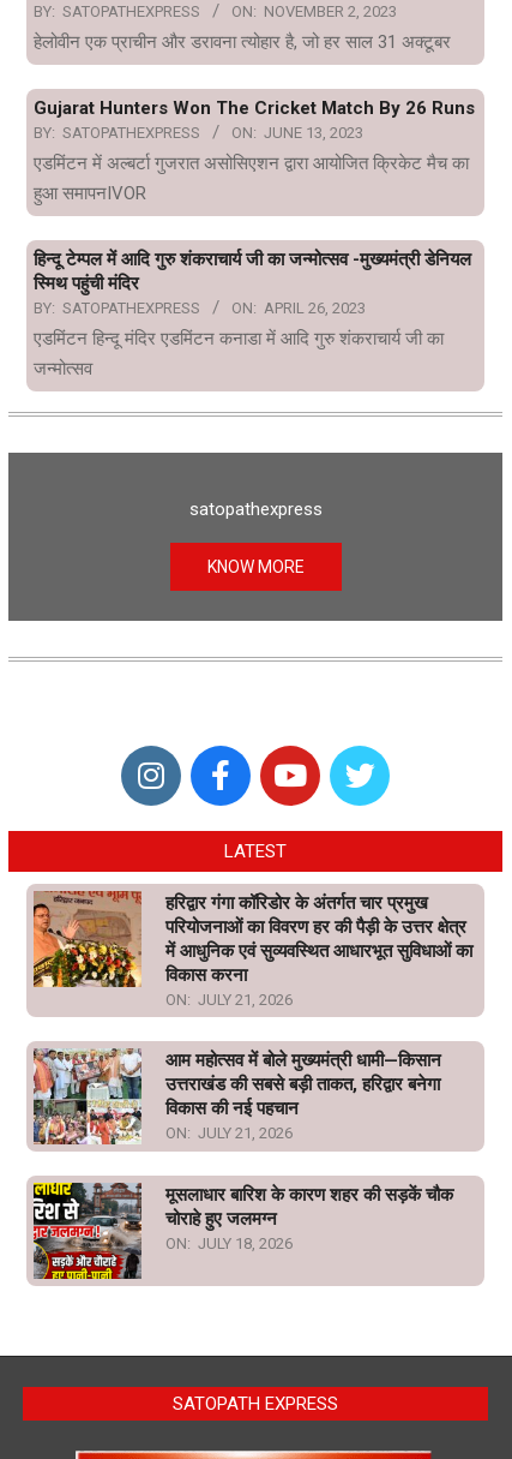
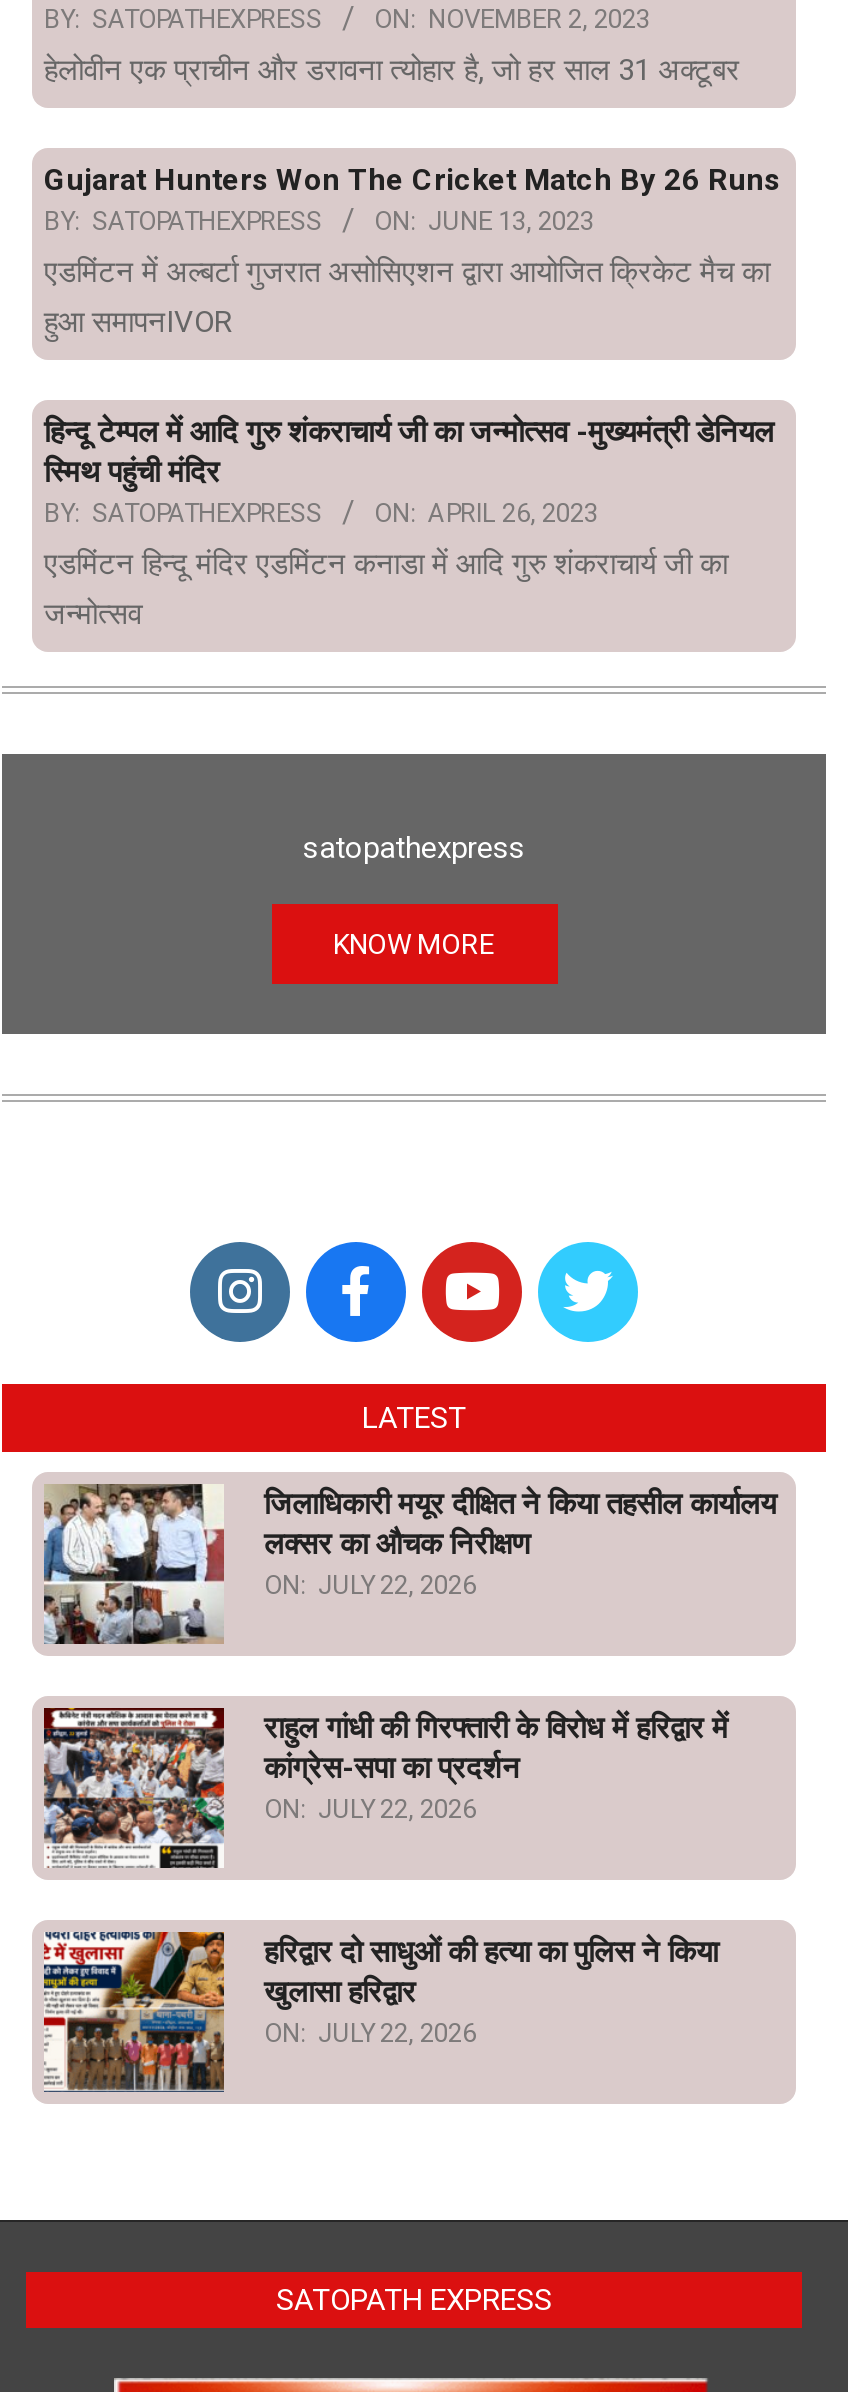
[32,890,472,1010] [image] | हरिद्वार गंगा कॉरिडोर के अंतर्गत चार प्रमुख | परियोजनाओं का विवरण हर की पैड़ी के उत्तर क्षेत्र | में आधुनिक एवं सुव्यवस्थित आधारभूत सुविधाओं का | विकास करना | ON: JULY 21, 2026 -> [42,1482,776,1646] [image] | जिलाधिकारी मयूर दीक्षित ने किया तहसील कार्यालय | लक्सर का औचक निरीक्षण | ON: JULY 22, 2026
[32,1048,441,1146] [image] | आम महोत्सव में बोले मुख्यमंत्री धामी—किसान | उत्तराखंड की सबसे बड़ी ताकत, हरिद्वार बनेगा | विकास की नई पहचान | ON: JULY 21, 2026 -> [42,1706,728,1870] [image] | राहुल गांधी की गिरफ्तारी के विरोध में हरिद्वार में | कांग्रेस-सपा का प्रदर्शन | ON: JULY 22, 2026
[32,1182,453,1280] [image] | मूसलाधार बारिश के कारण शहर की सड़कें चौक | चोराहे हुए जलमग्न | ON: JULY 18, 2026 -> [42,1930,718,2094] [image] | हरिद्वार दो साधुओं की हत्या का पुलिस ने किया | खुलासा हरिद्वार | ON: JULY 22, 2026

